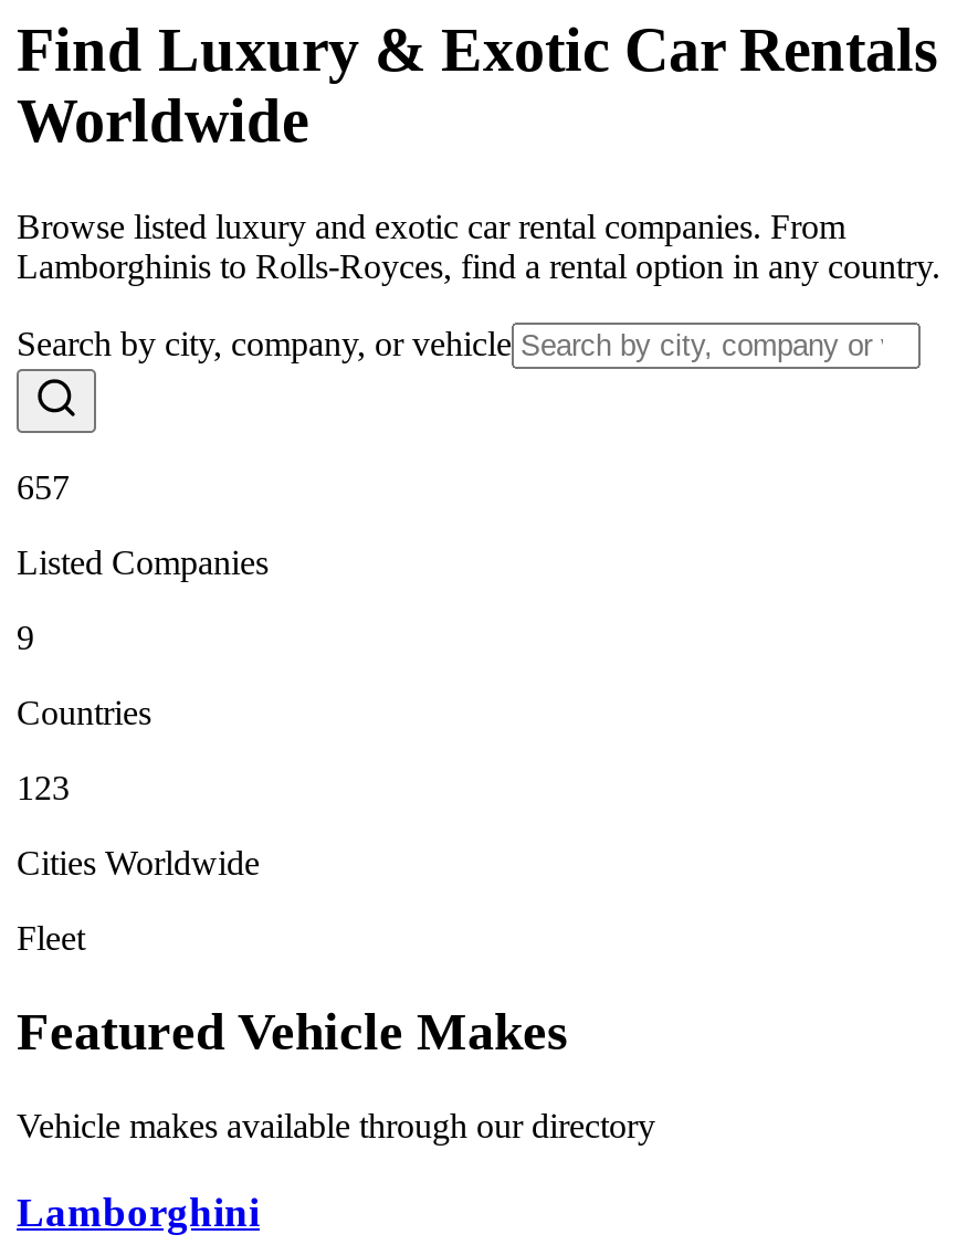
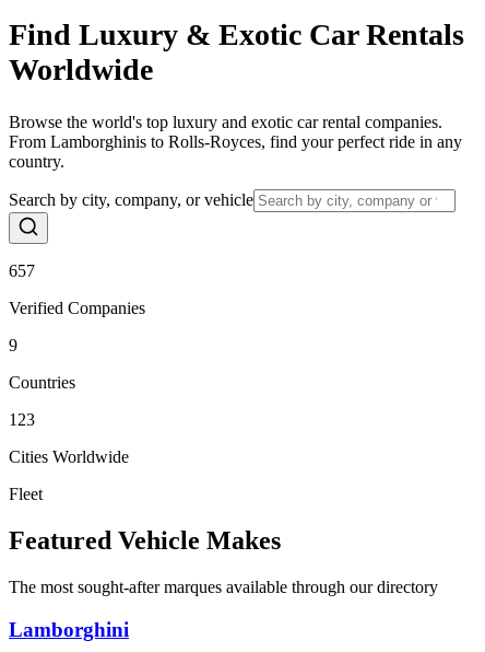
[17,209,940,286] Browse listed luxury and exotic car rental companies. From | Lamborghinis to Rolls-Royces, find a rental option in any country. -> [9,113,462,171] Browse the world's top luxury and exotic car rental companies. | From Lamborghinis to Rolls-Royces, find your perfect ride in any | country.
[17,545,269,582] Listed Companies -> [9,299,145,318] Verified Companies
[17,1108,655,1145] Vehicle makes available through our directory -> [9,578,438,597] The most sought-after marques available through our directory

